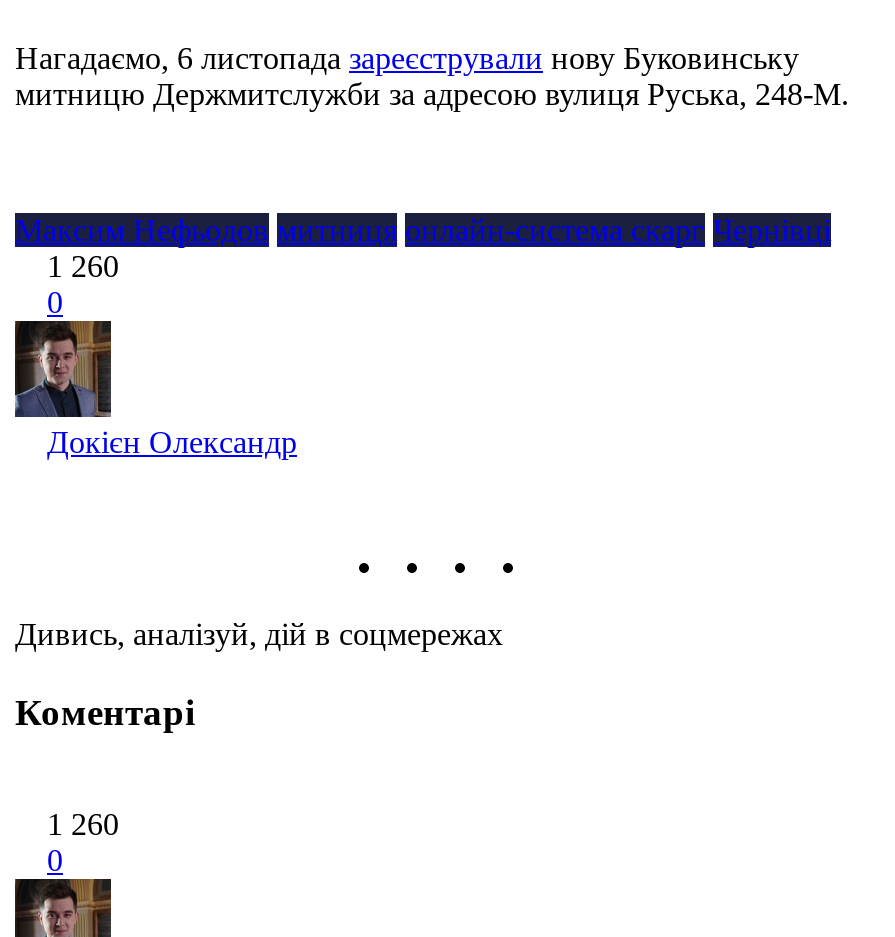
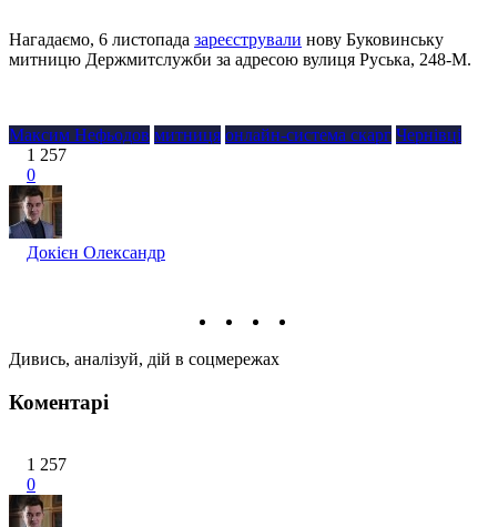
[47,249,119,283] 1 260 -> [27,145,67,164] 1 257
[47,808,119,842] 1 260 -> [27,455,67,474] 1 257

